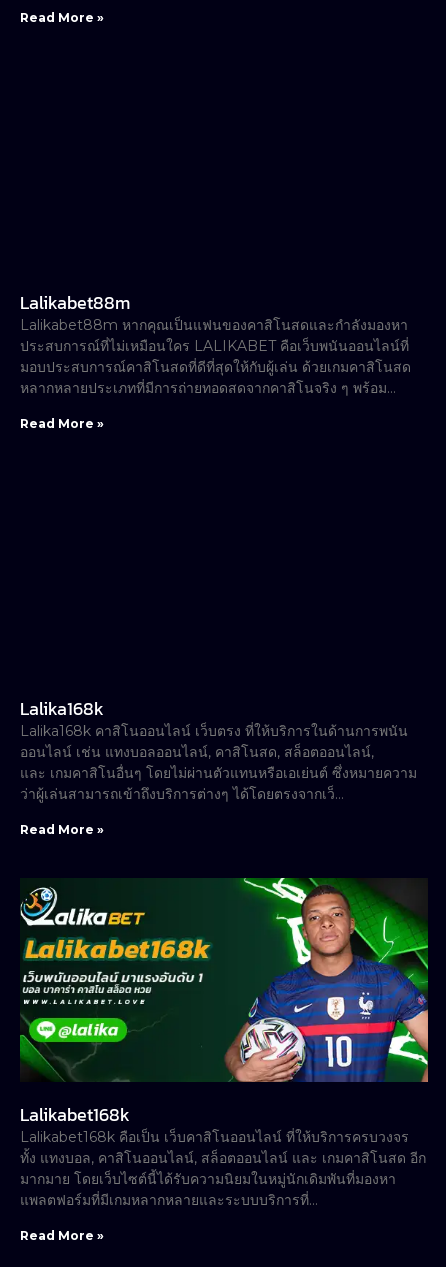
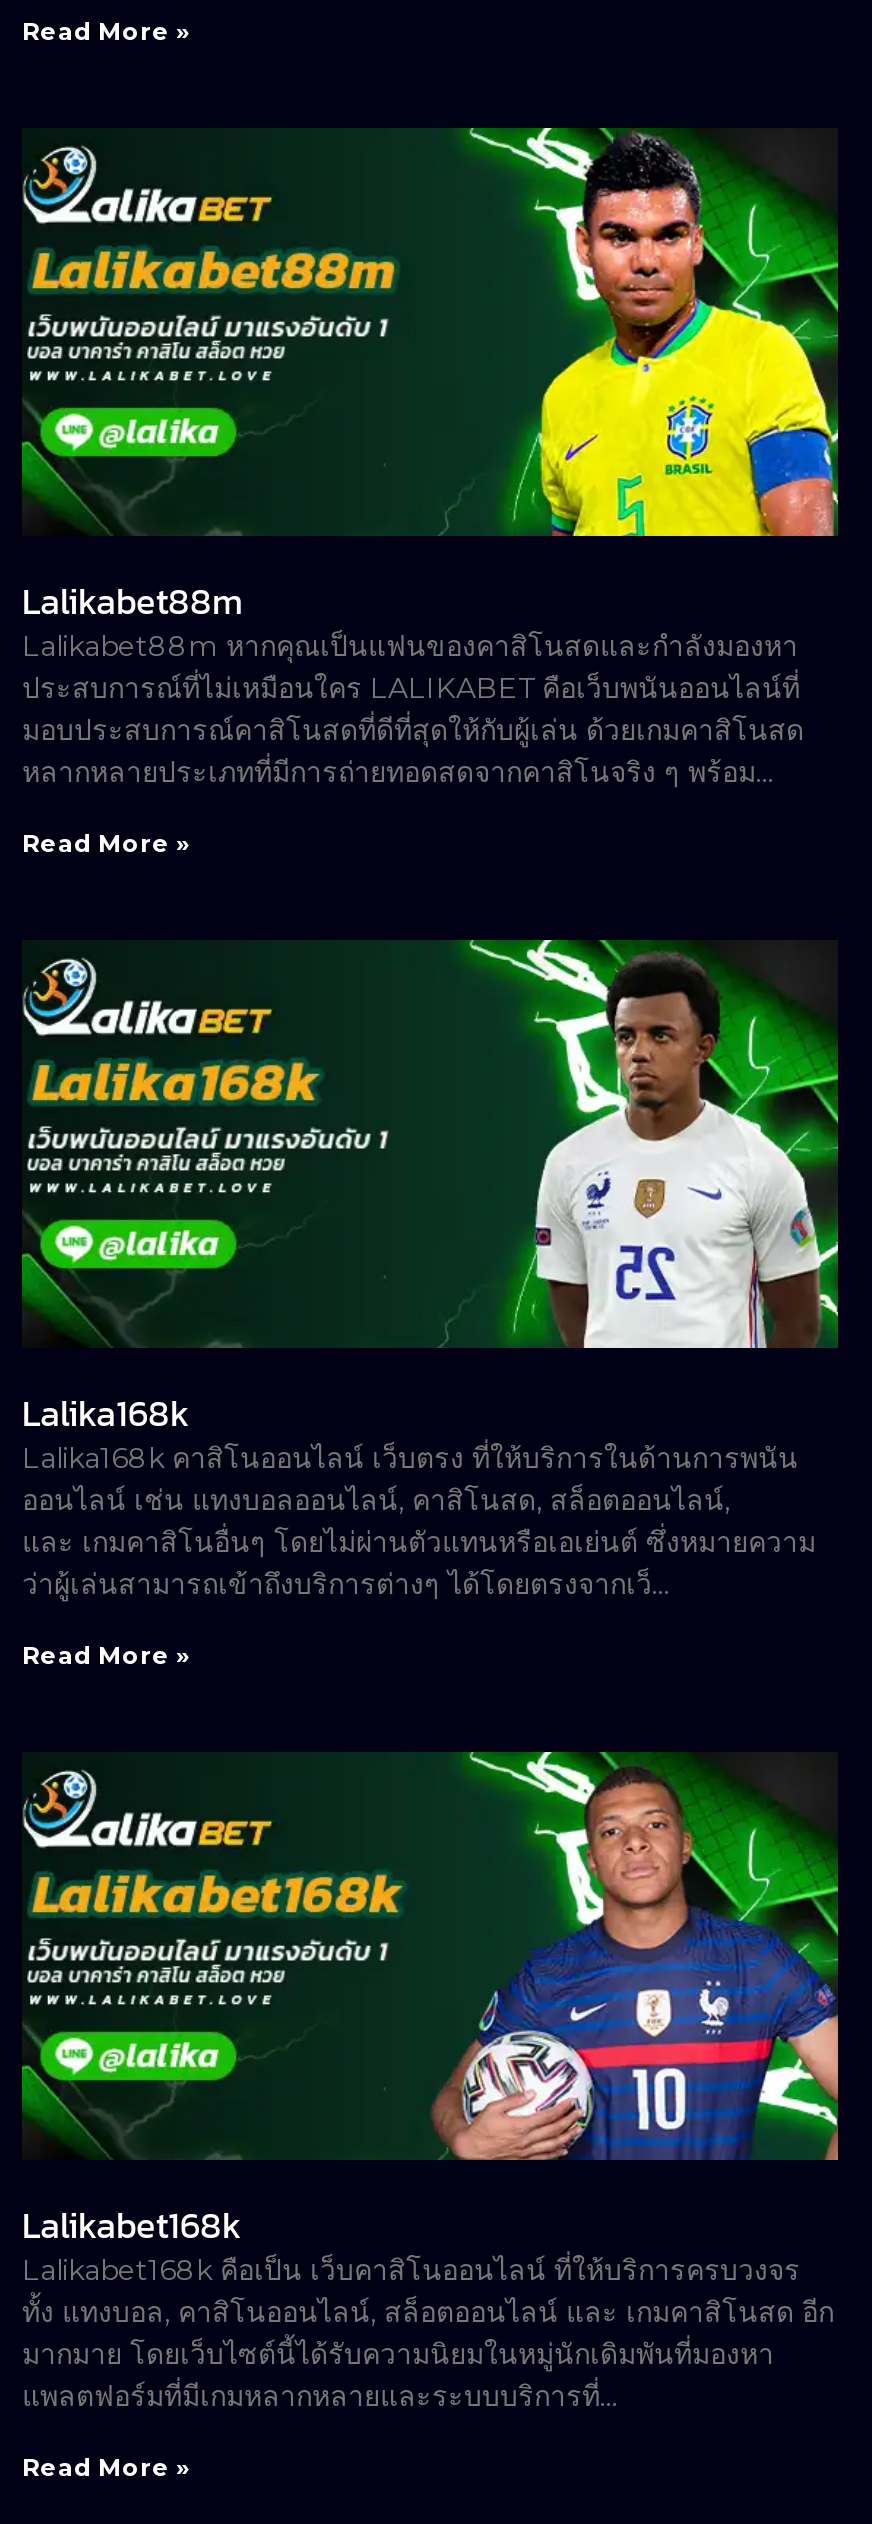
none -> [20,126,840,538] [image]
none -> [20,938,840,1350] [image]

